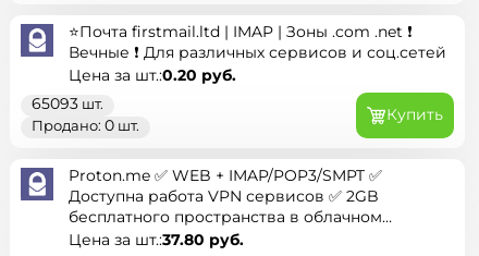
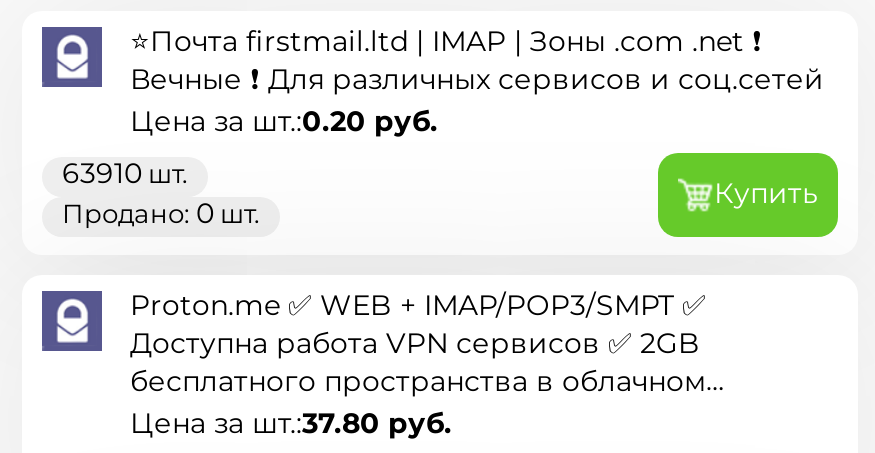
[32,94,103,116] 65093 шт. -> [62,155,188,195] 63910 шт.

